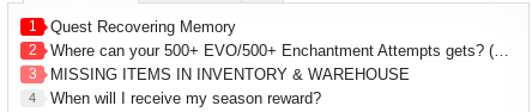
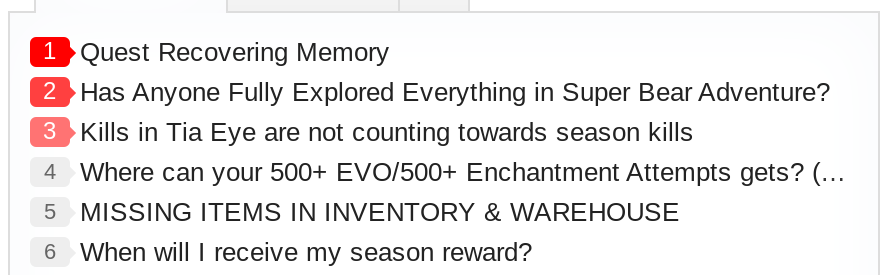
none -> [43,78,830,184] Has Anyone Fully Explored Everything in Super Bear Adventure? | 3 | Kills in Tia Eye are not counting towards season kills | 4
[28,66,410,84] 3 MISSING ITEMS IN INVENTORY & WAREHOUSE -> [44,198,680,228] 5 MISSING ITEMS IN INVENTORY & WAREHOUSE
[29,90,321,108] 4 When will I receive my season reward? -> [44,238,532,268] 6 When will I receive my season reward?

